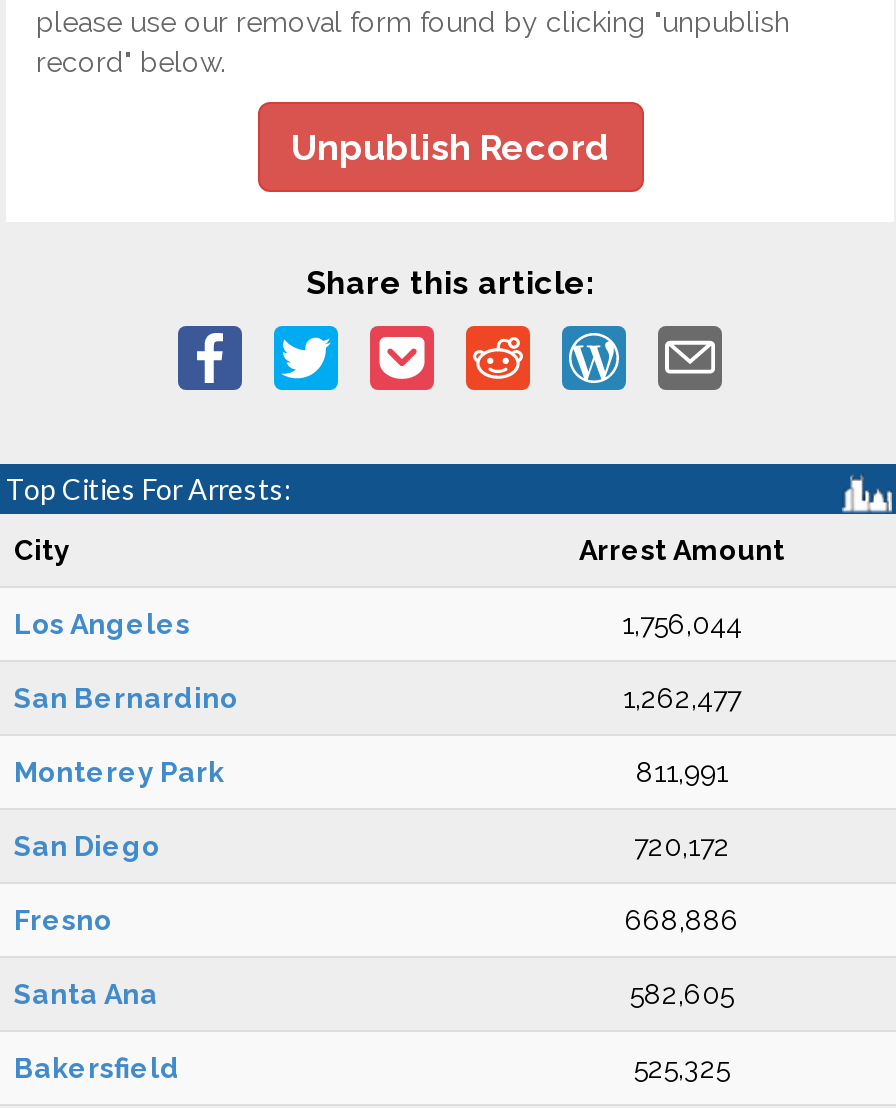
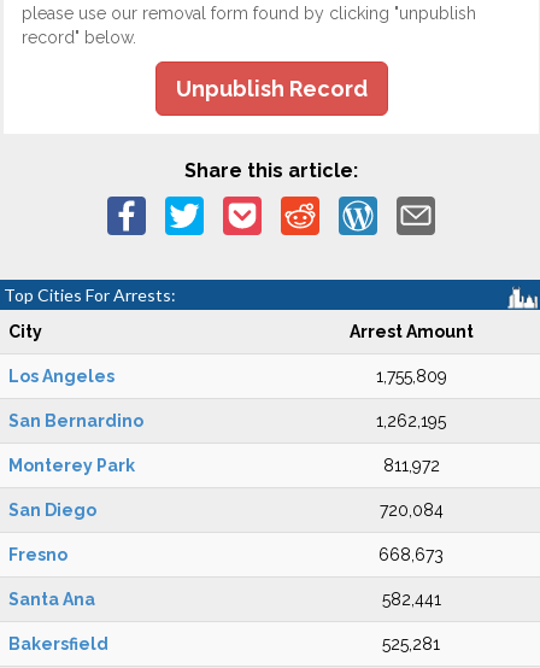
[622,608,742,640] 1,756,044 -> [375,367,447,386] 1,755,809
[623,682,741,714] 1,262,477 -> [376,411,446,430] 1,262,195
[636,756,728,788] 811,991 -> [383,456,439,475] 811,972
[634,830,730,862] 720,172 -> [379,500,443,520] 720,084
[625,904,739,936] 668,886 -> [378,545,444,564] 668,673
[630,978,734,1010] 582,605 -> [381,590,441,609] 582,441
[634,1052,730,1084] 525,325 -> [382,634,440,654] 525,281

